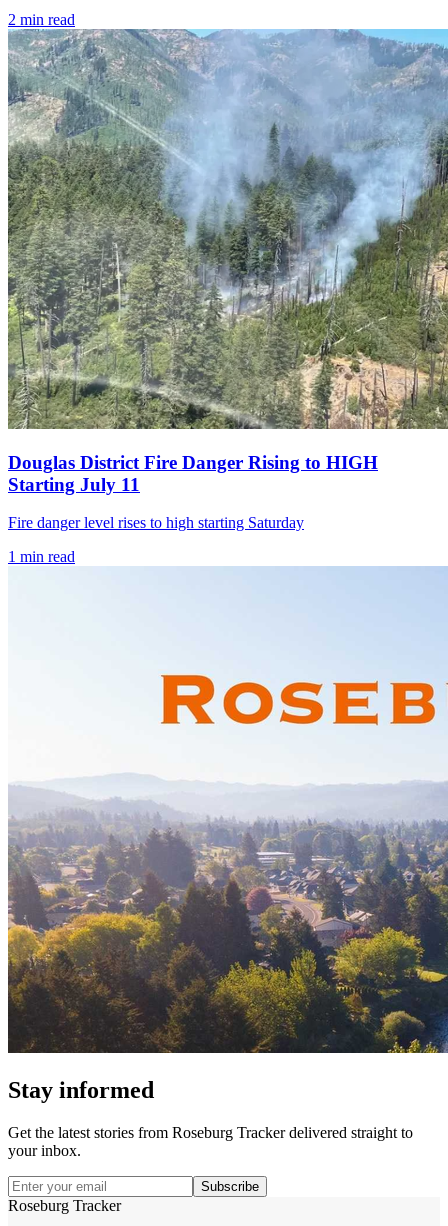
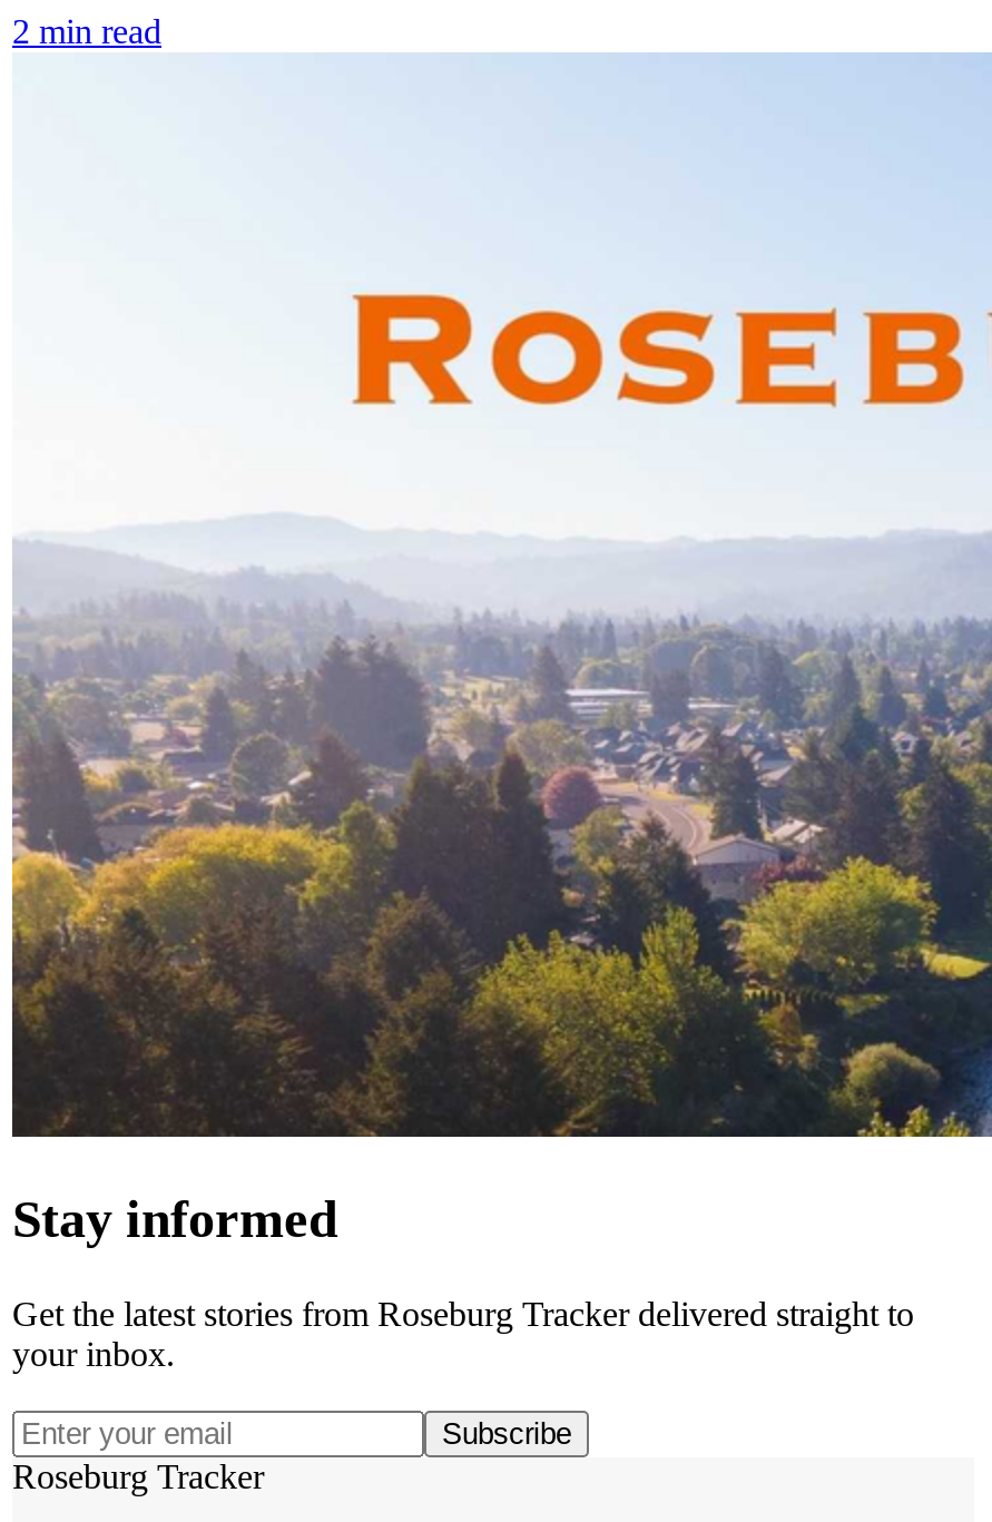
[7,29,445,565] [image] | Douglas District Fire Danger Rising to HIGH | Starting July 11 | Fire danger level rises to high starting Saturday | 1 min read -> none

